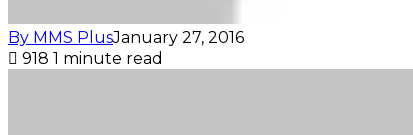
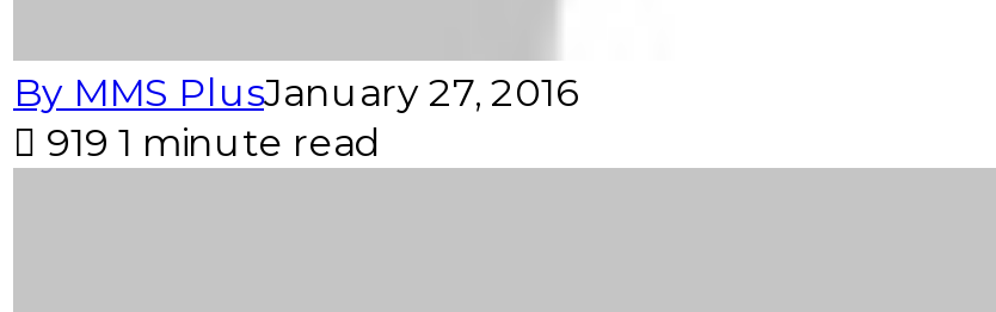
[18,49,163,68] 918 1 minute read -> [37,120,381,165] 919 1 minute read

